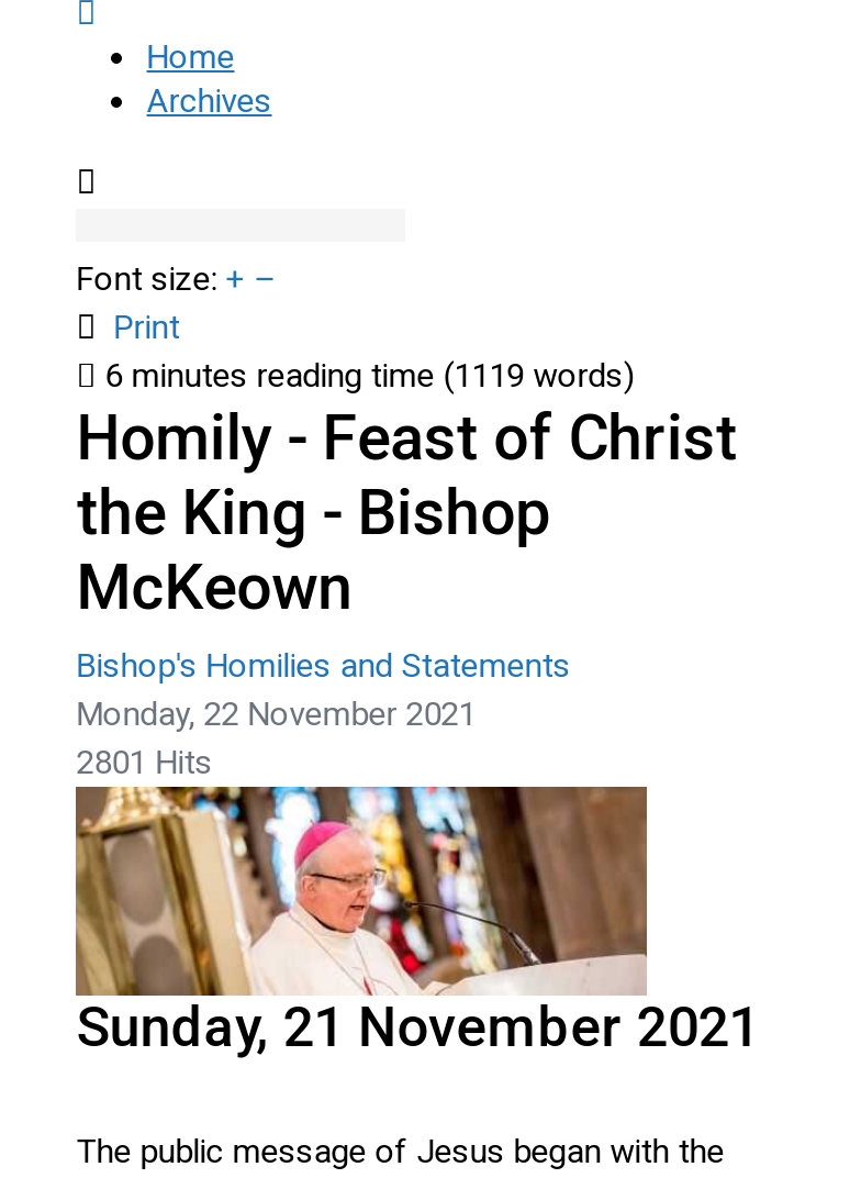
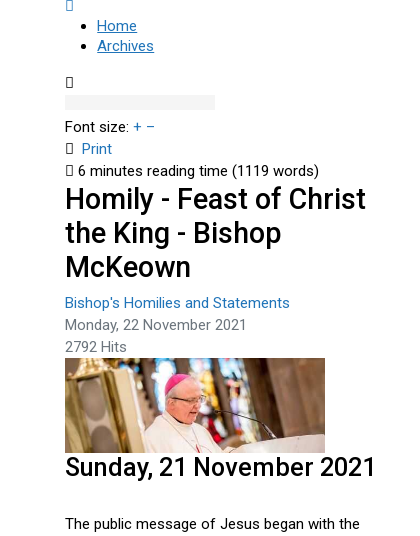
[76,743,212,782] 2801 Hits -> [65,338,127,356] 2792 Hits

